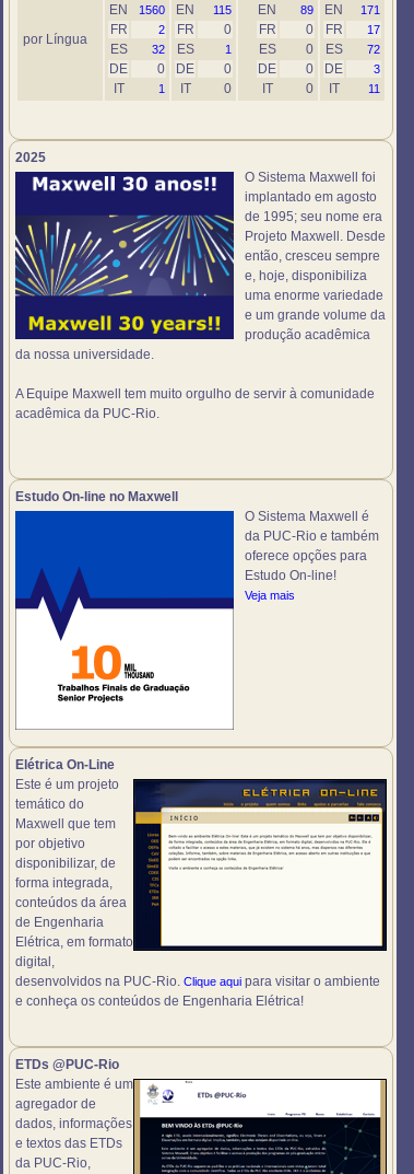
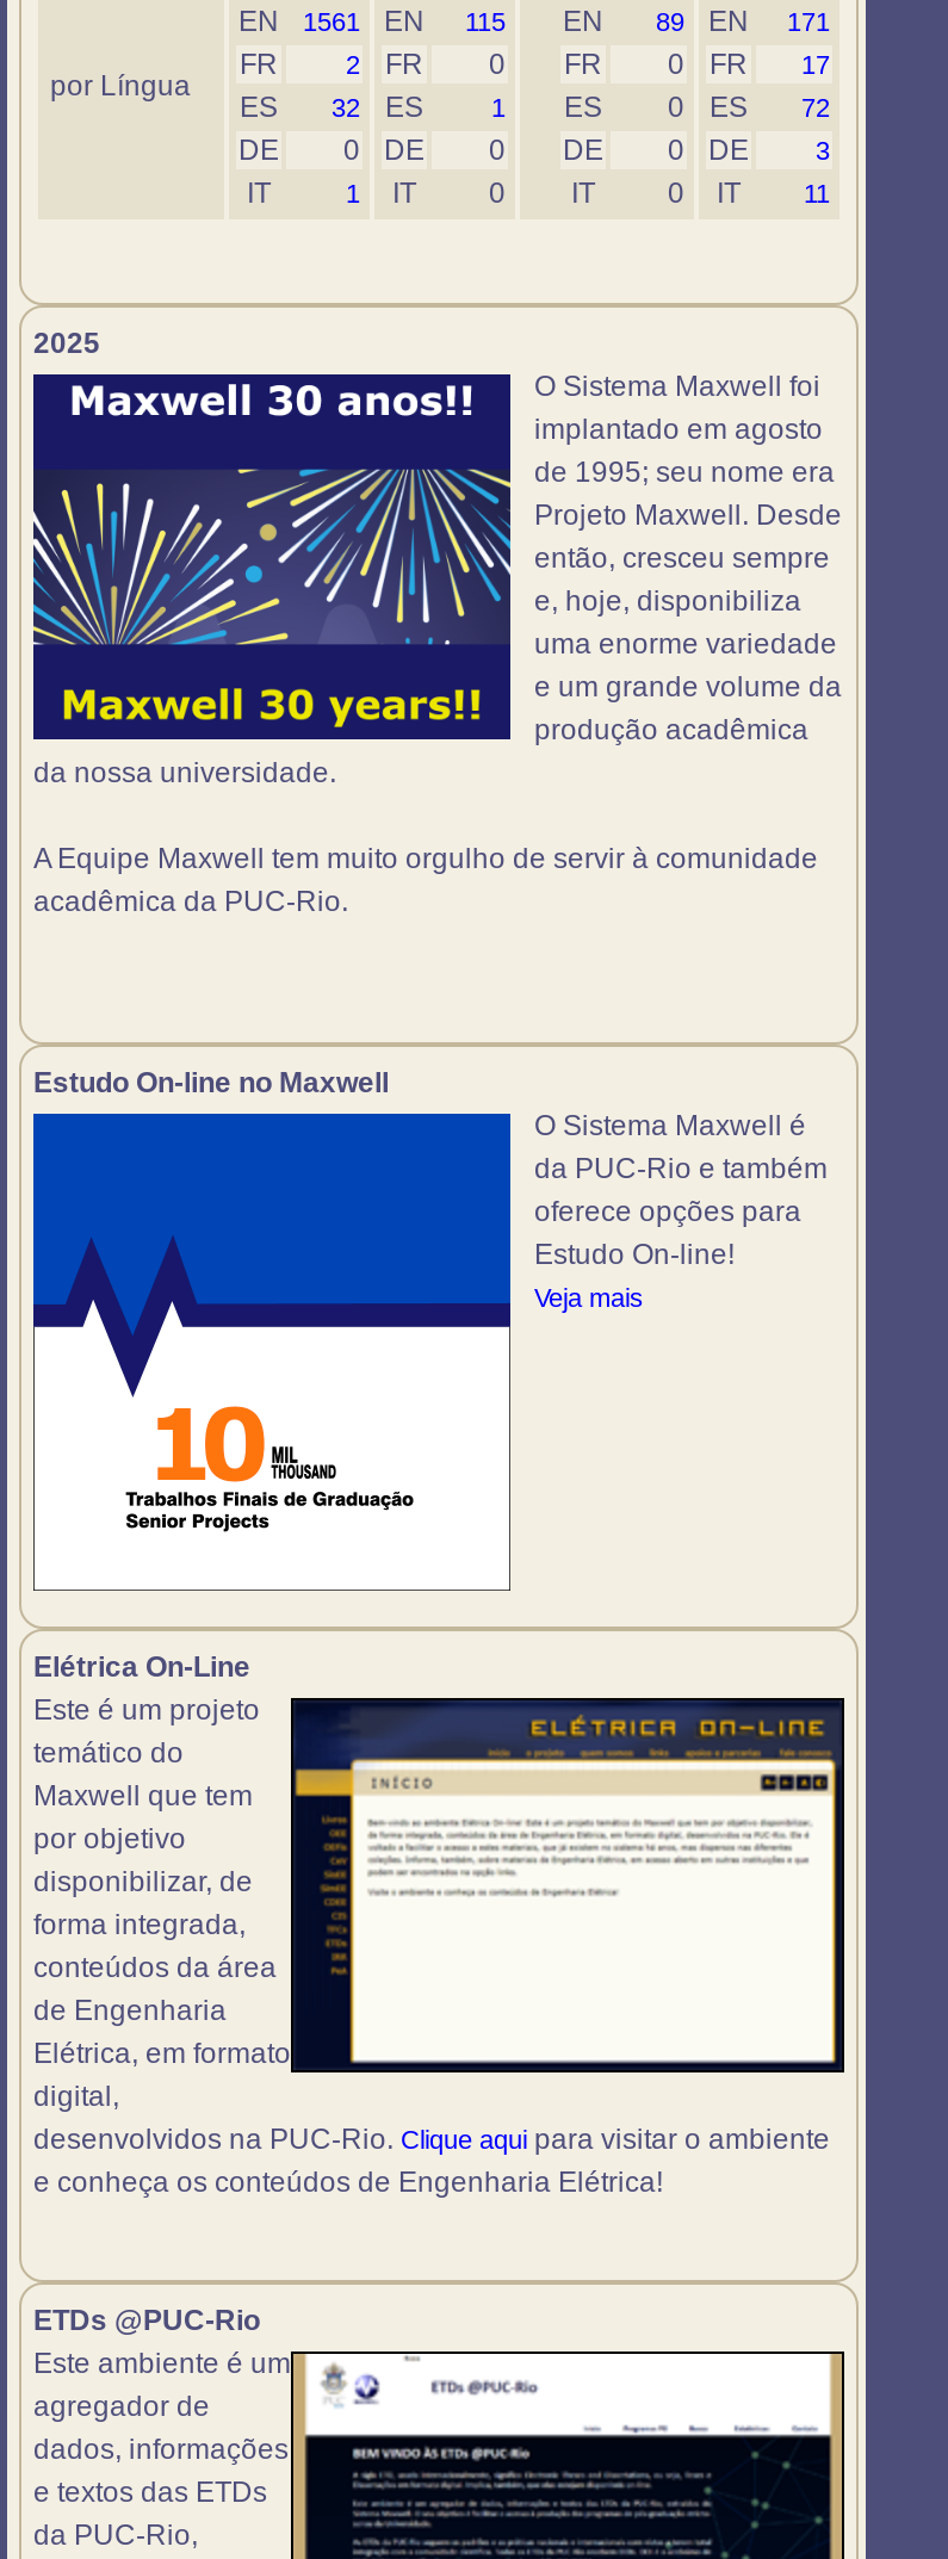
[109,2,380,18] EN 1560 EN 115 EN 89 EN 171 -> [238,5,830,38] EN 1561 EN 115 EN 89 EN 171

